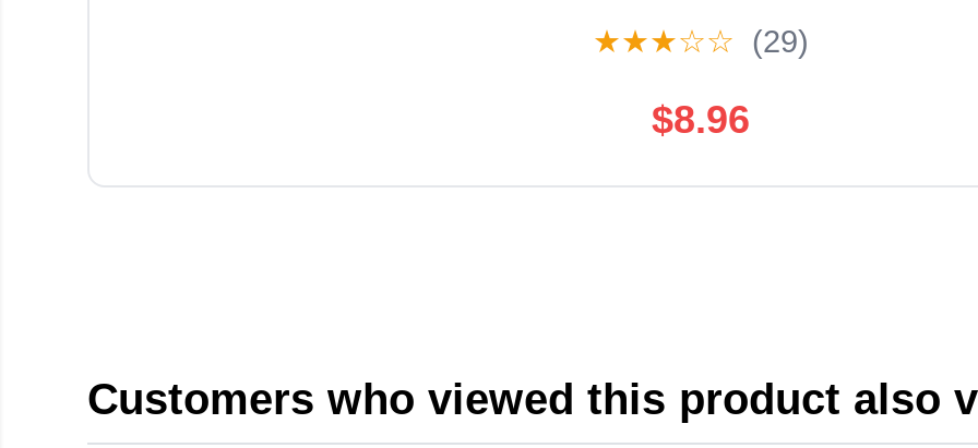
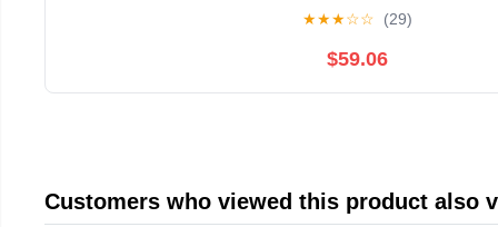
[652,99,750,143] $8.96 -> [326,48,387,71] $59.06

